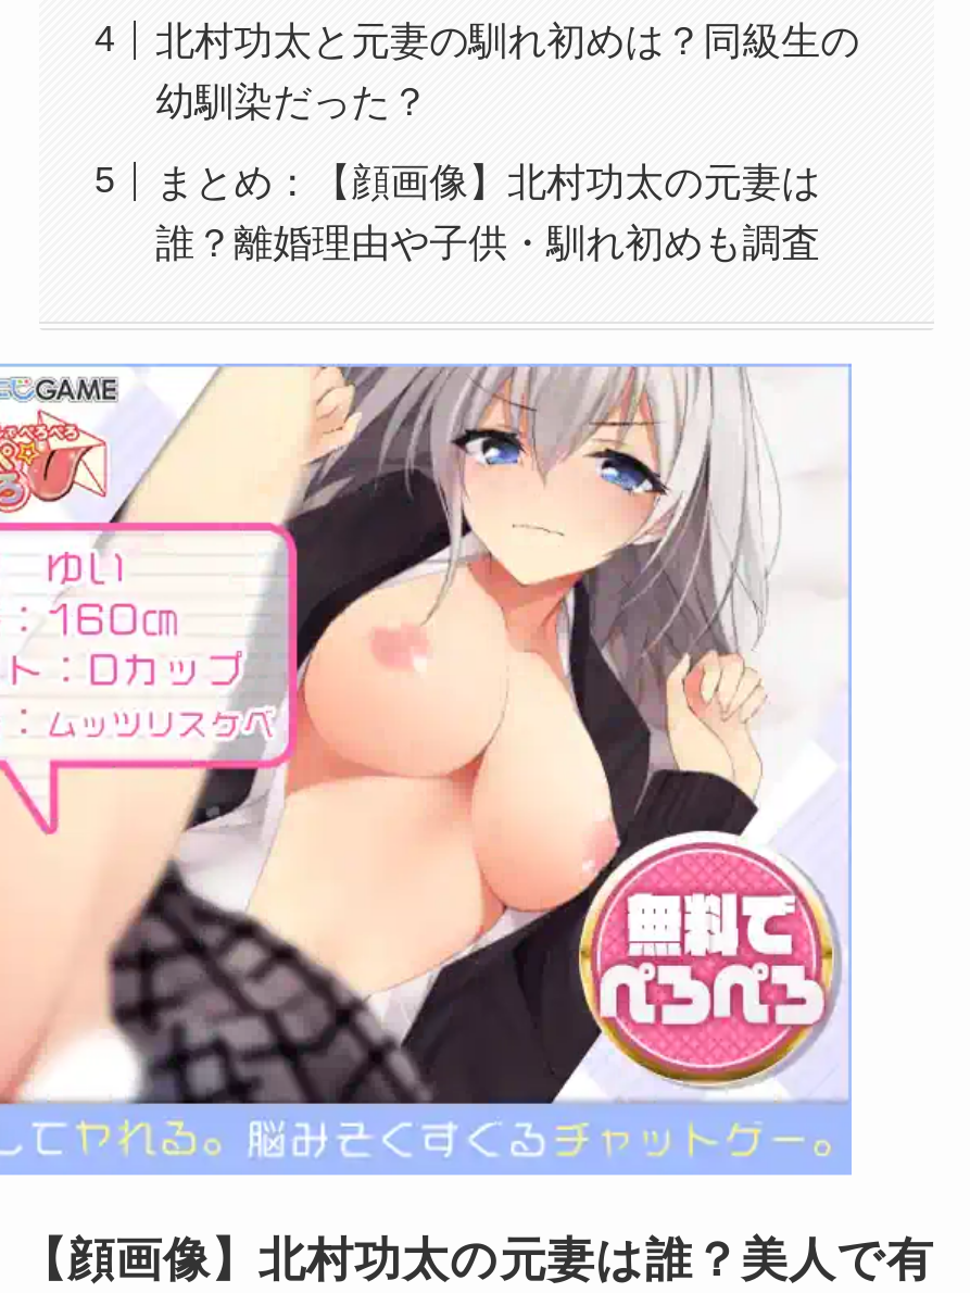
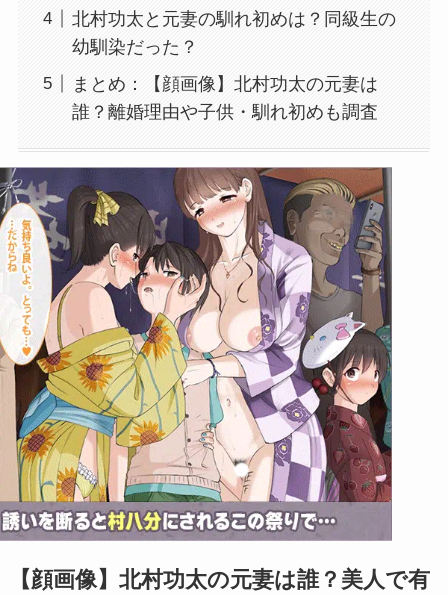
[7,363,852,1176] [image] -> [3,166,393,541] [image]

